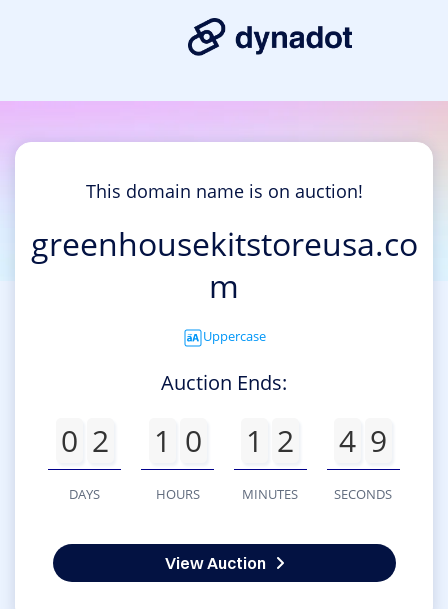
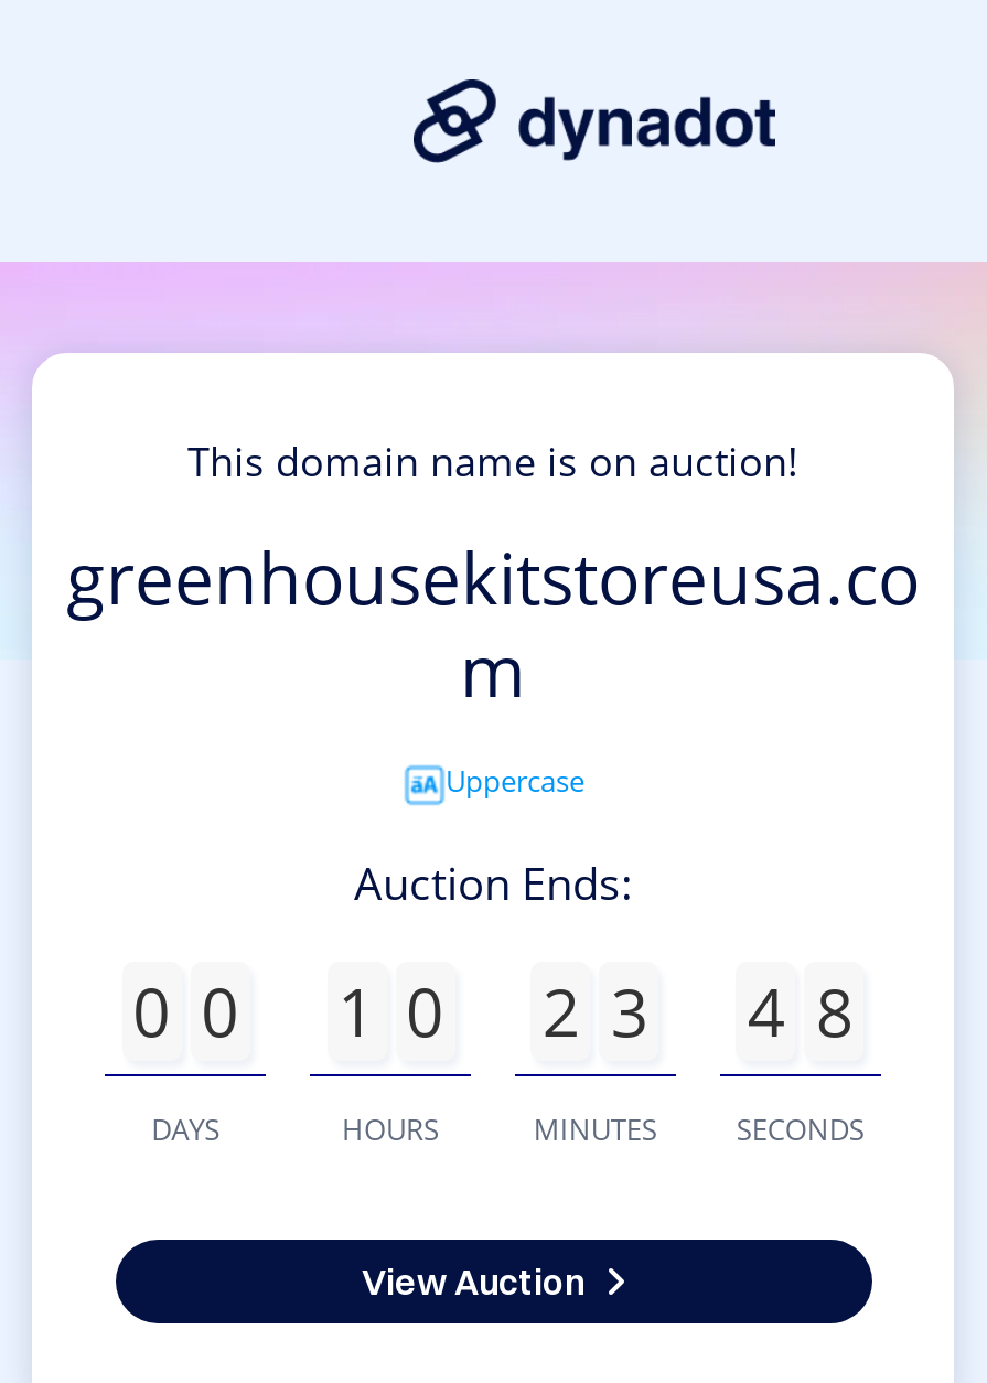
[61,420,109,461] 0 2 -> [133,966,238,1057] 0 0
[246,420,294,461] 1 2 -> [542,966,648,1057] 2 3
[339,420,387,461] 4 9 -> [747,966,853,1057] 4 8

